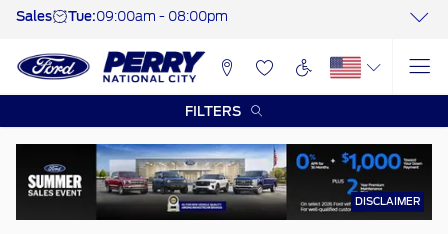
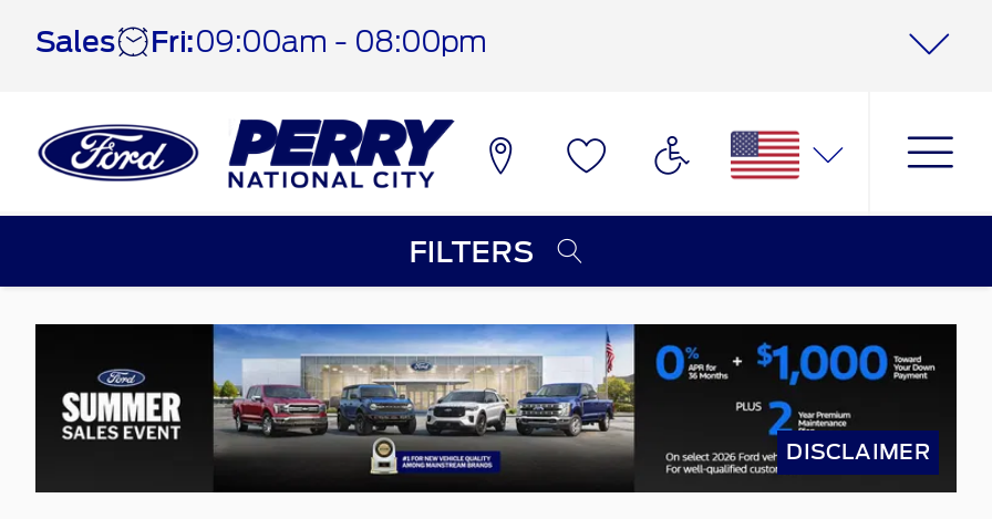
[16,9,228,24] Sales Tue:09:00am - 08:00pm -> [35,26,487,59] Sales Fri:09:00am - 08:00pm

